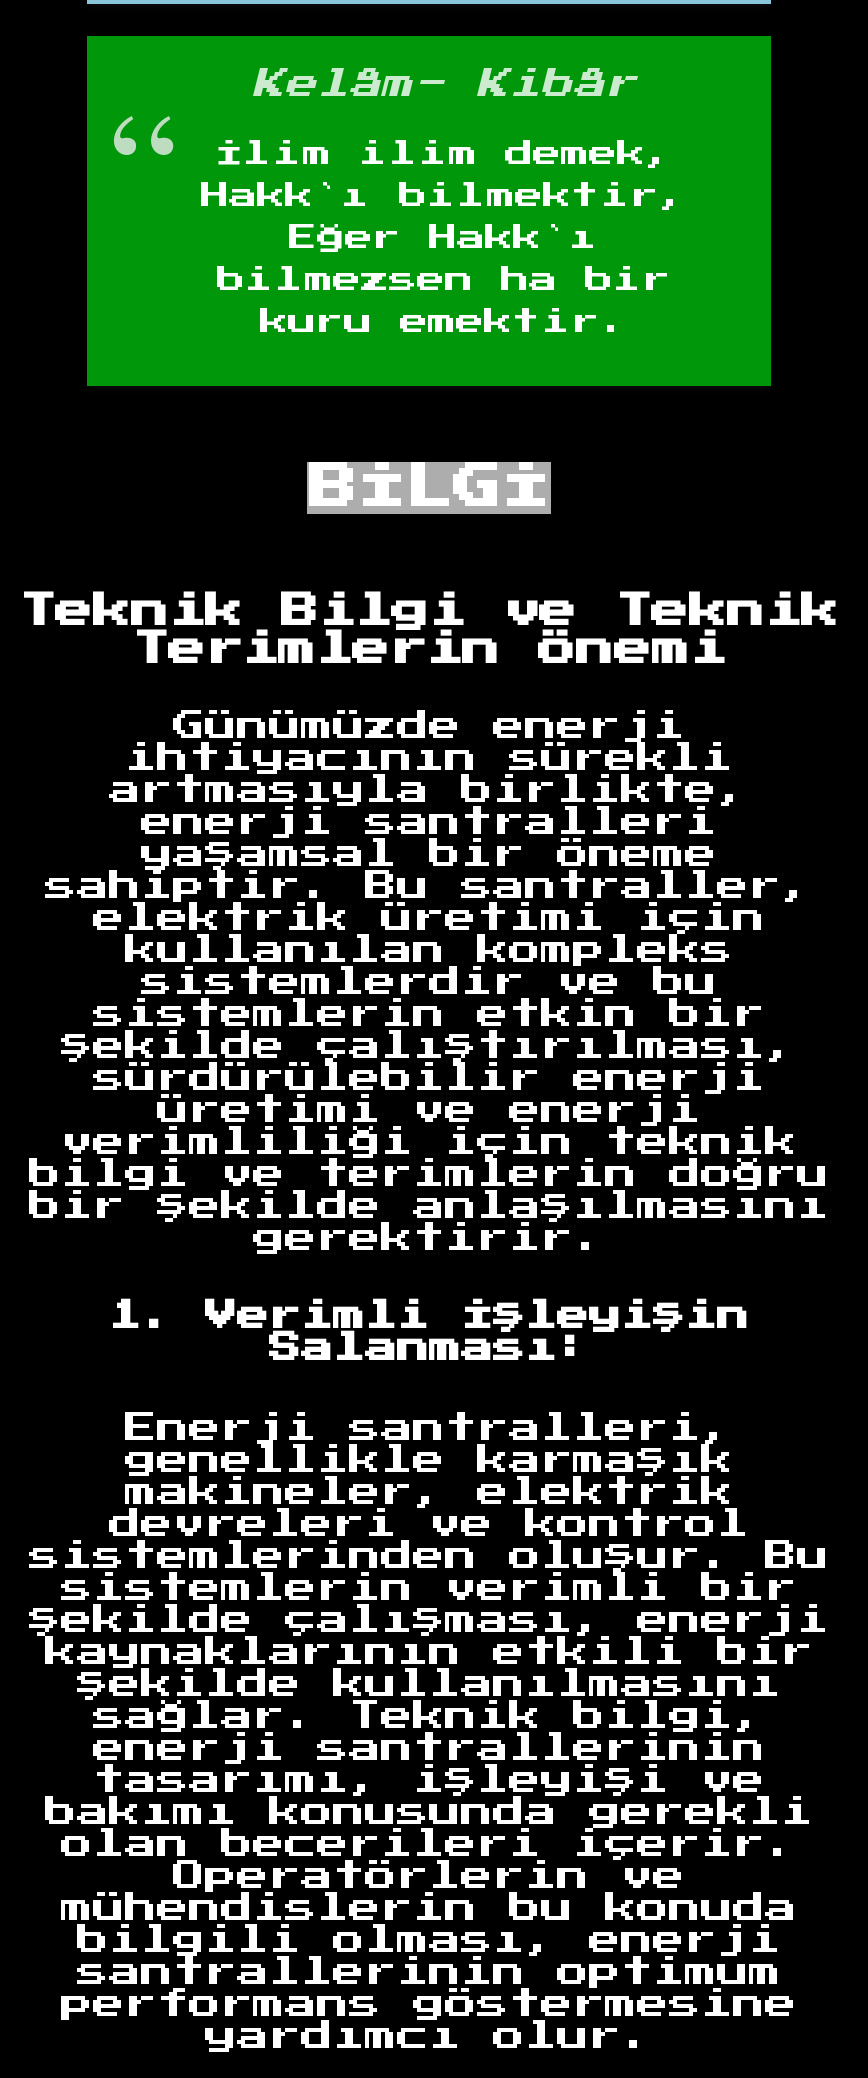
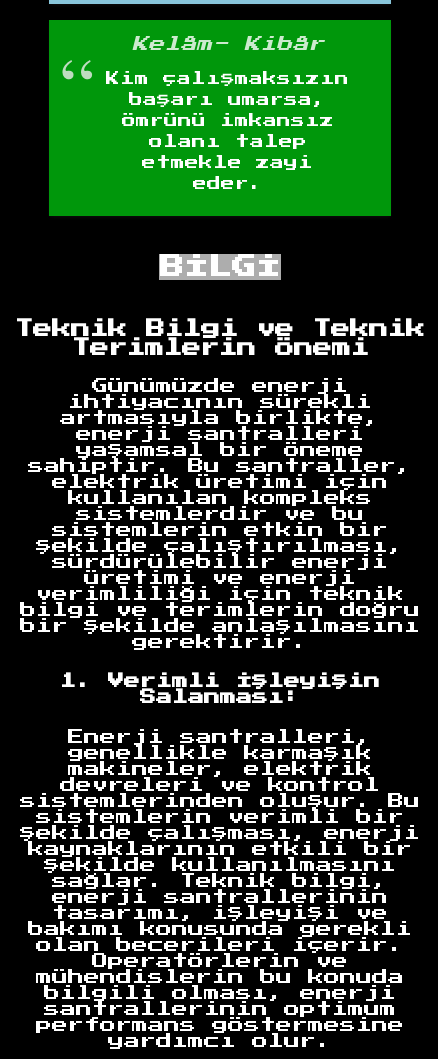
[201,140,687,336] İlim ilim demek, | Hakk`ı bilmektir, | Eğer Hakk`ı | bilmezsen ha bir | kuru emektir. -> [106,72,349,191] Kim çalışmaksızın | başarı umarsa, | ömrünü imkansız | olanı talep | etmekle zayi | eder.

